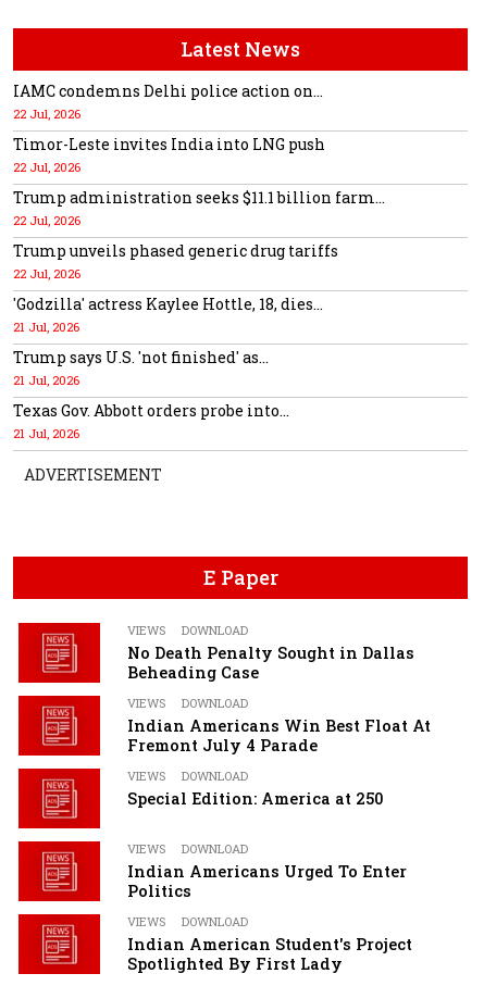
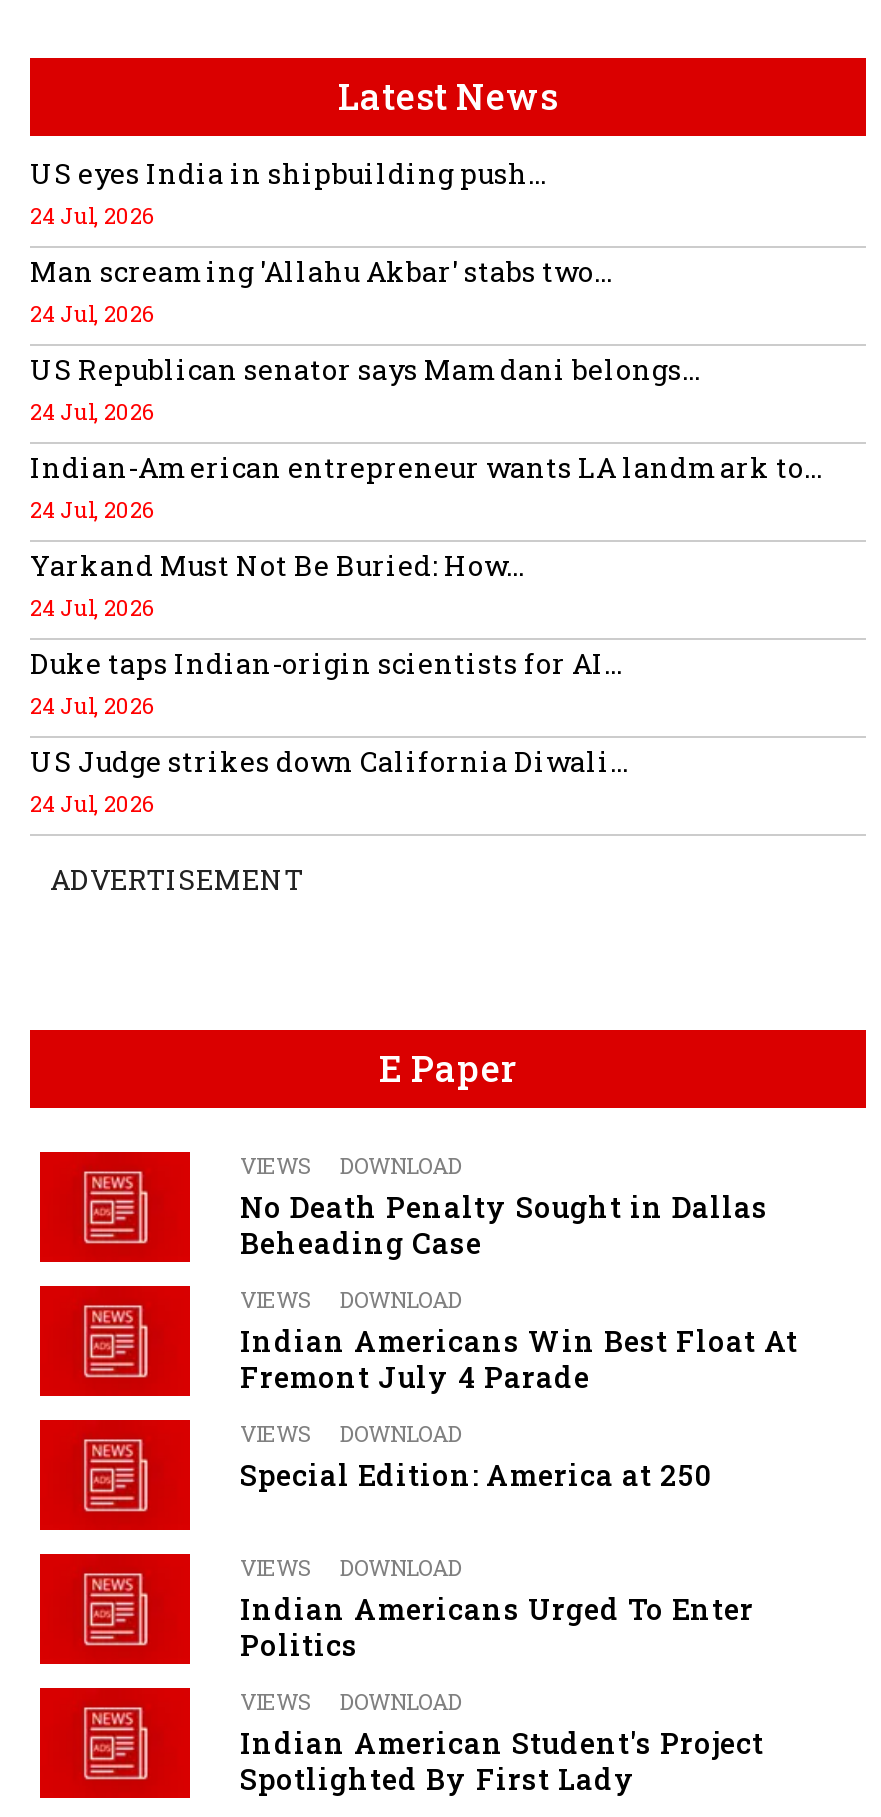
[13,81,323,122] IAMC condemns Delhi police action on... | 22 Jul, 2026 -> [30,154,546,230] US eyes India in shipbuilding push... | 24 Jul, 2026
[13,134,325,175] Timor-Leste invites India into LNG push | 22 Jul, 2026 -> [30,252,612,328] Man screaming 'Allahu Akbar' stabs two... | 24 Jul, 2026
[13,187,385,229] Trump administration seeks $11.1 billion farm... | 22 Jul, 2026 -> [30,350,700,426] US Republican senator says Mamdani belongs... | 24 Jul, 2026
[13,241,338,282] Trump unveils phased generic drug tariffs | 22 Jul, 2026 -> [30,448,822,524] Indian-American entrepreneur wants LA landmark to... | 24 Jul, 2026
[13,294,323,335] 'Godzilla' actress Kaylee Hottle, 18, dies... | 21 Jul, 2026 -> [30,546,524,622] Yarkand Must Not Be Buried: How... | 24 Jul, 2026
[13,347,269,389] Trump says U.S. 'not finished' as... | 21 Jul, 2026 -> [30,644,622,720] Duke taps Indian-origin scientists for AI... | 24 Jul, 2026
[13,400,289,442] Texas Gov. Abbott orders probe into... | 21 Jul, 2026 -> [30,742,628,818] US Judge strikes down California Diwali... | 24 Jul, 2026

